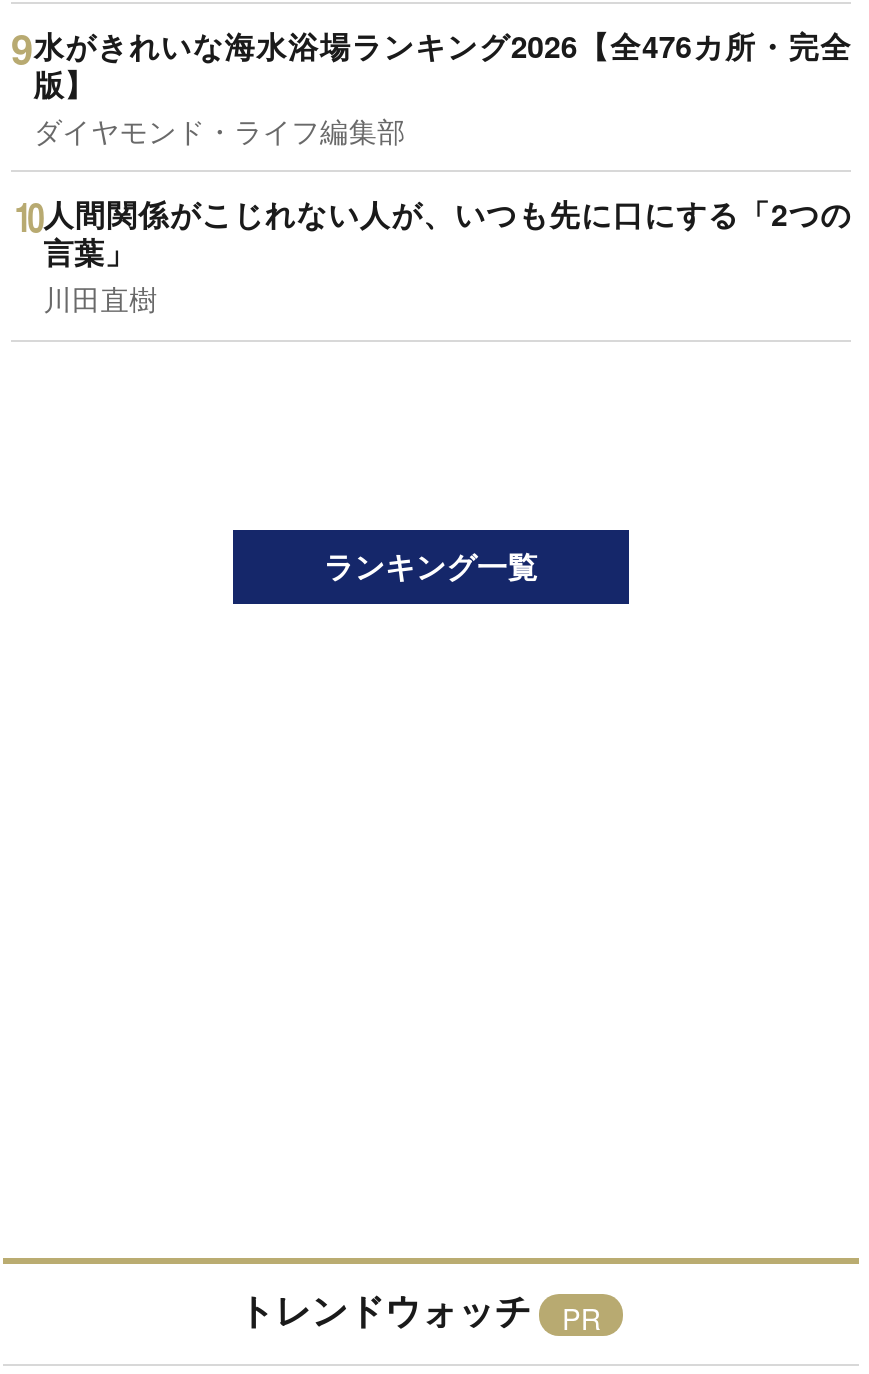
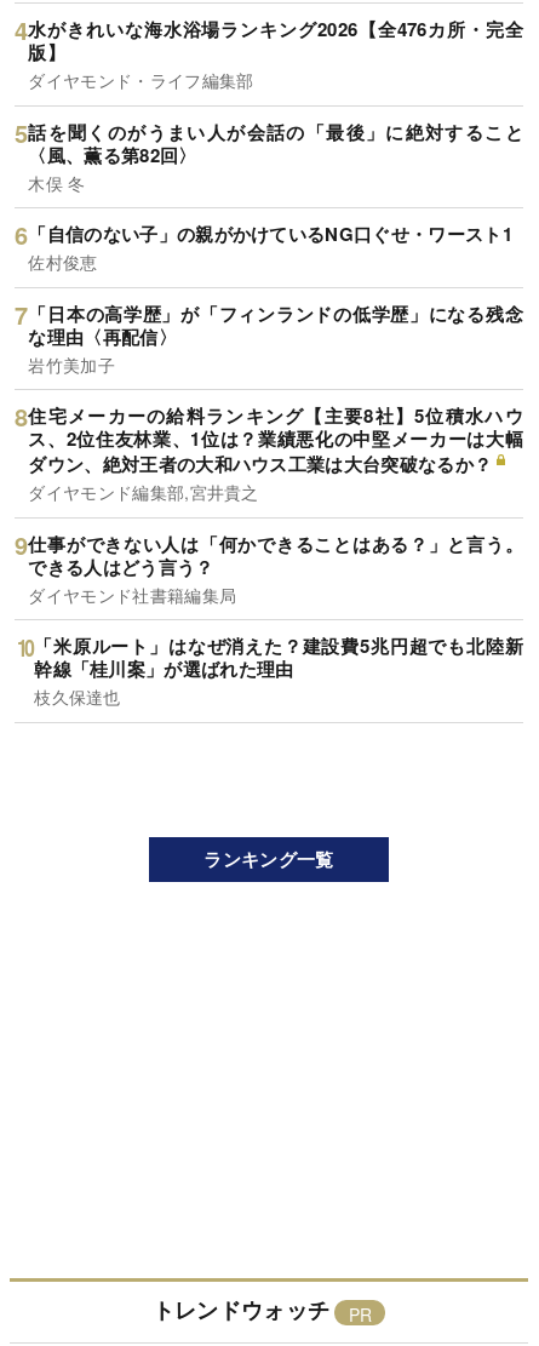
[43,192,851,318] 人間関係がこじれない人が、いつも先に口にする「2つの | 言葉」 | 川田直樹 -> [28,118,523,709] 話を聞くのがうまい人が会話の「最後」に絶対すること | 〈風、薫る第82回〉 | 木俣 冬 | 「自信のない子」の親がかけているNG口ぐせ・ワースト1 | 佐村俊恵 | 「日本の高学歴」が「フィンランドの低学歴」になる残念 | な理由〈再配信〉 | 岩竹美加子 | 住宅メーカーの給料ランキング【主要8社】5位積水ハウ | ス、2位住友林業、1位は？業績悪化の中堅メーカーは大幅 | ダウン、絶対王者の大和ハウス工業は大台突破なるか？ | ダイヤモンド編集部,宮井貴之 | 仕事ができない人は「何かできることはある？」と言う。 | できる人はどう言う？ | ダイヤモンド社書籍編集局 | 「米原ルート」はなぜ消えた？建設費5兆円超でも北陸新 | 幹線「桂川案」が選ばれた理由 | 枝久保達也

